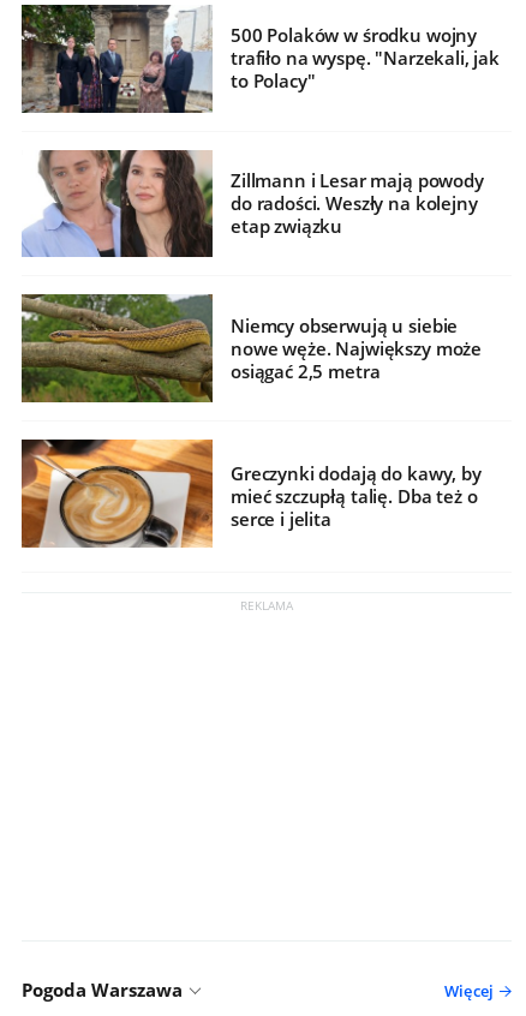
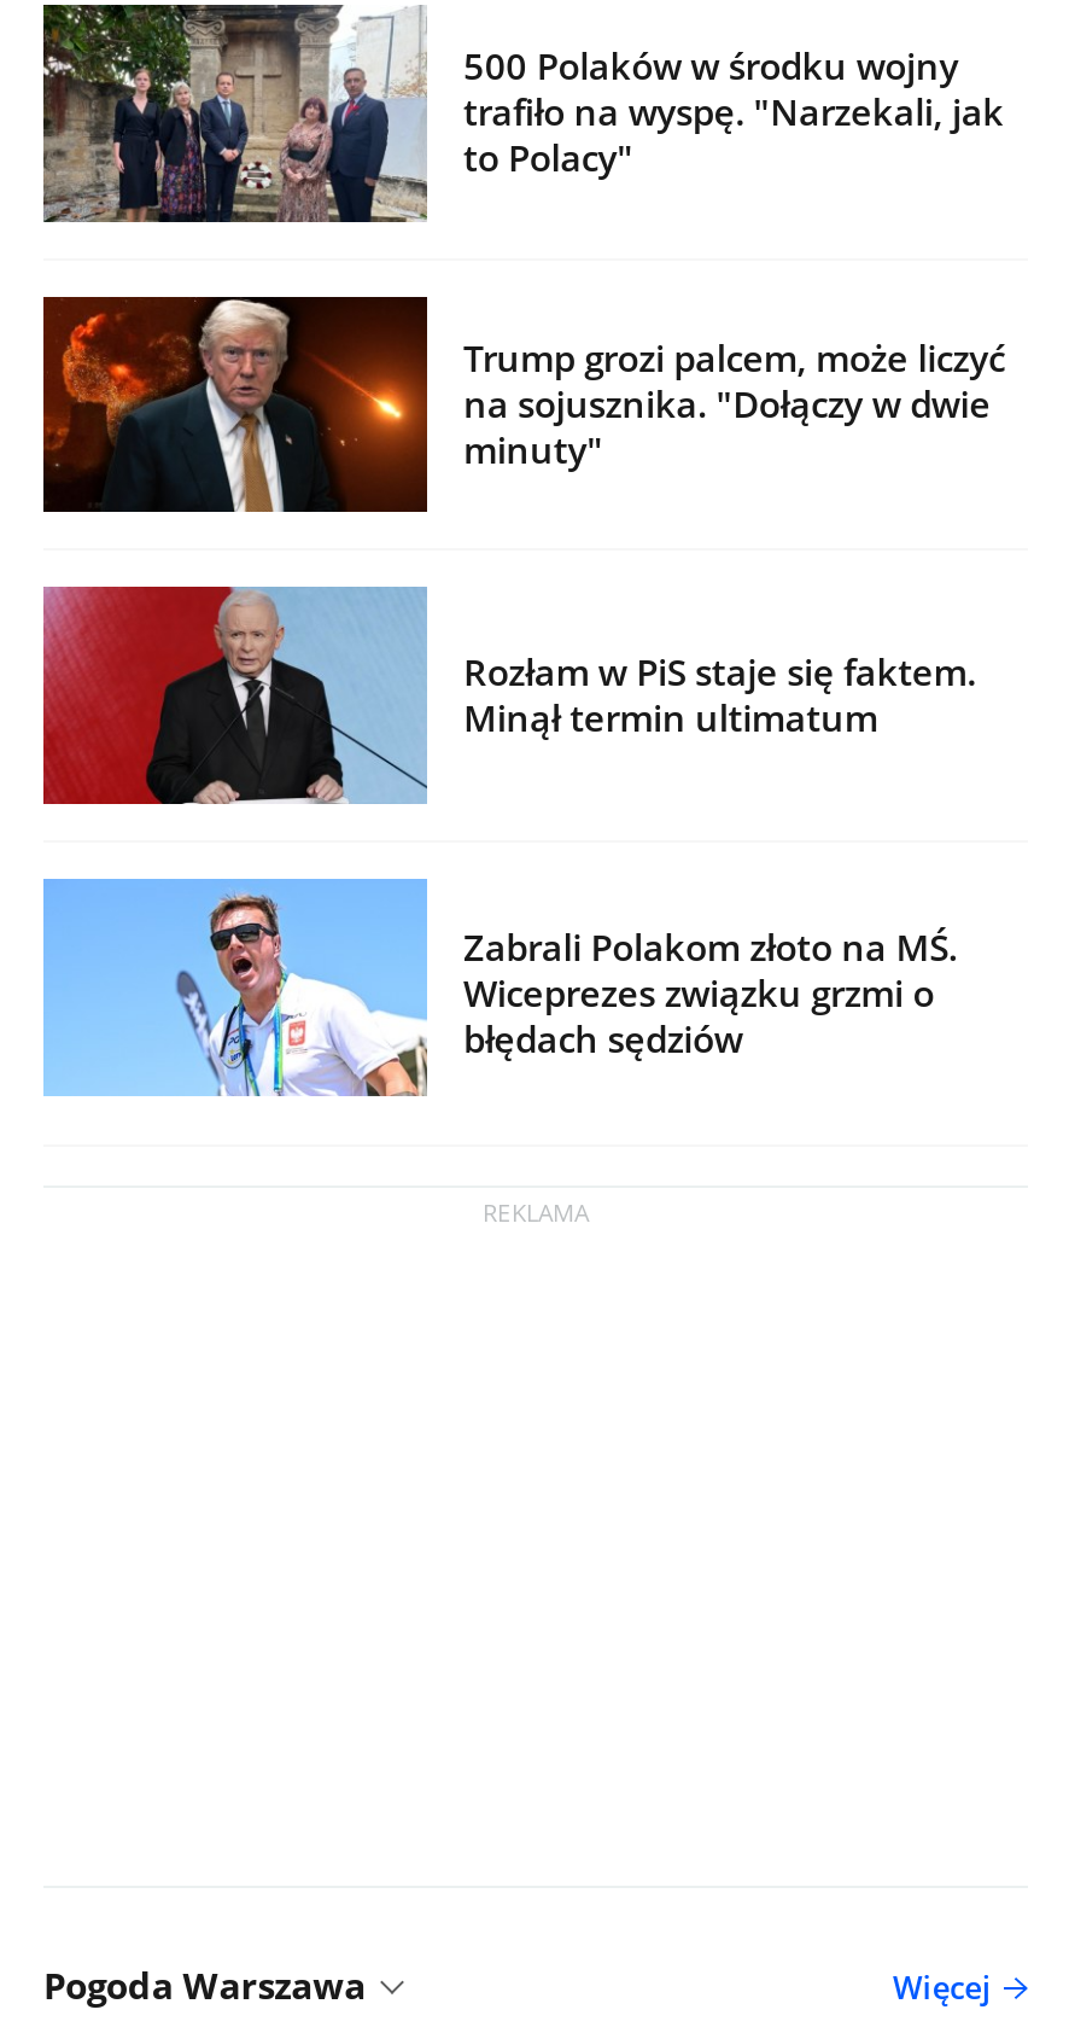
[22,149,484,258] [image] | Zillmann i Lesar mają powody | do radości. Weszły na kolejny | etap związku -> [41,295,1005,514] [image] | Trump grozi palcem, może liczyć | na sojusznika. "Dołączy w dwie | minuty"
[20,293,482,404] [image] | Niemcy obserwują u siebie | nowe węże. Największy może | osiągać 2,5 metra -> [41,584,976,804] [image] | Rozłam w PiS staje się faktem. | Minął termin ultimatum
[20,438,481,549] [image] | Greczynki dodają do kawy, by | mieć szczupłą talię. Dba też o | serce i jelita -> [41,876,958,1099] [image] | Zabrali Polakom złoto na MŚ. | Wiceprezes związku grzmi o | błędach sędziów

